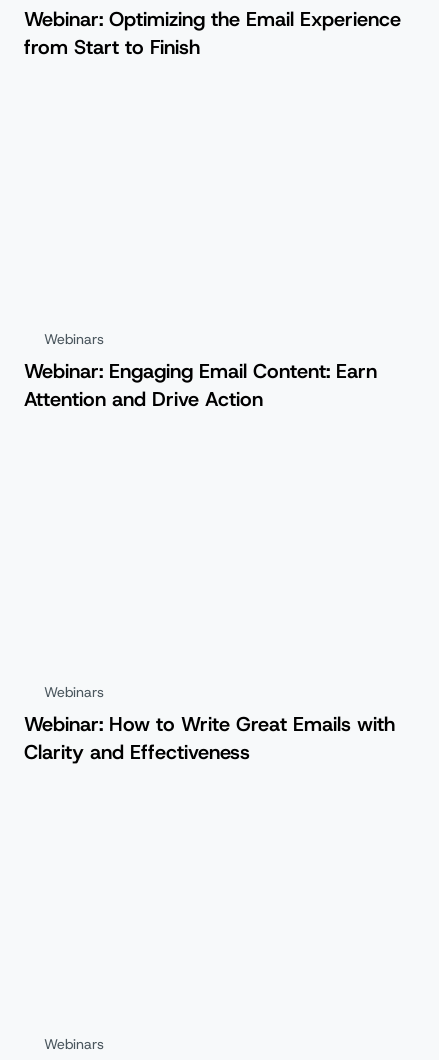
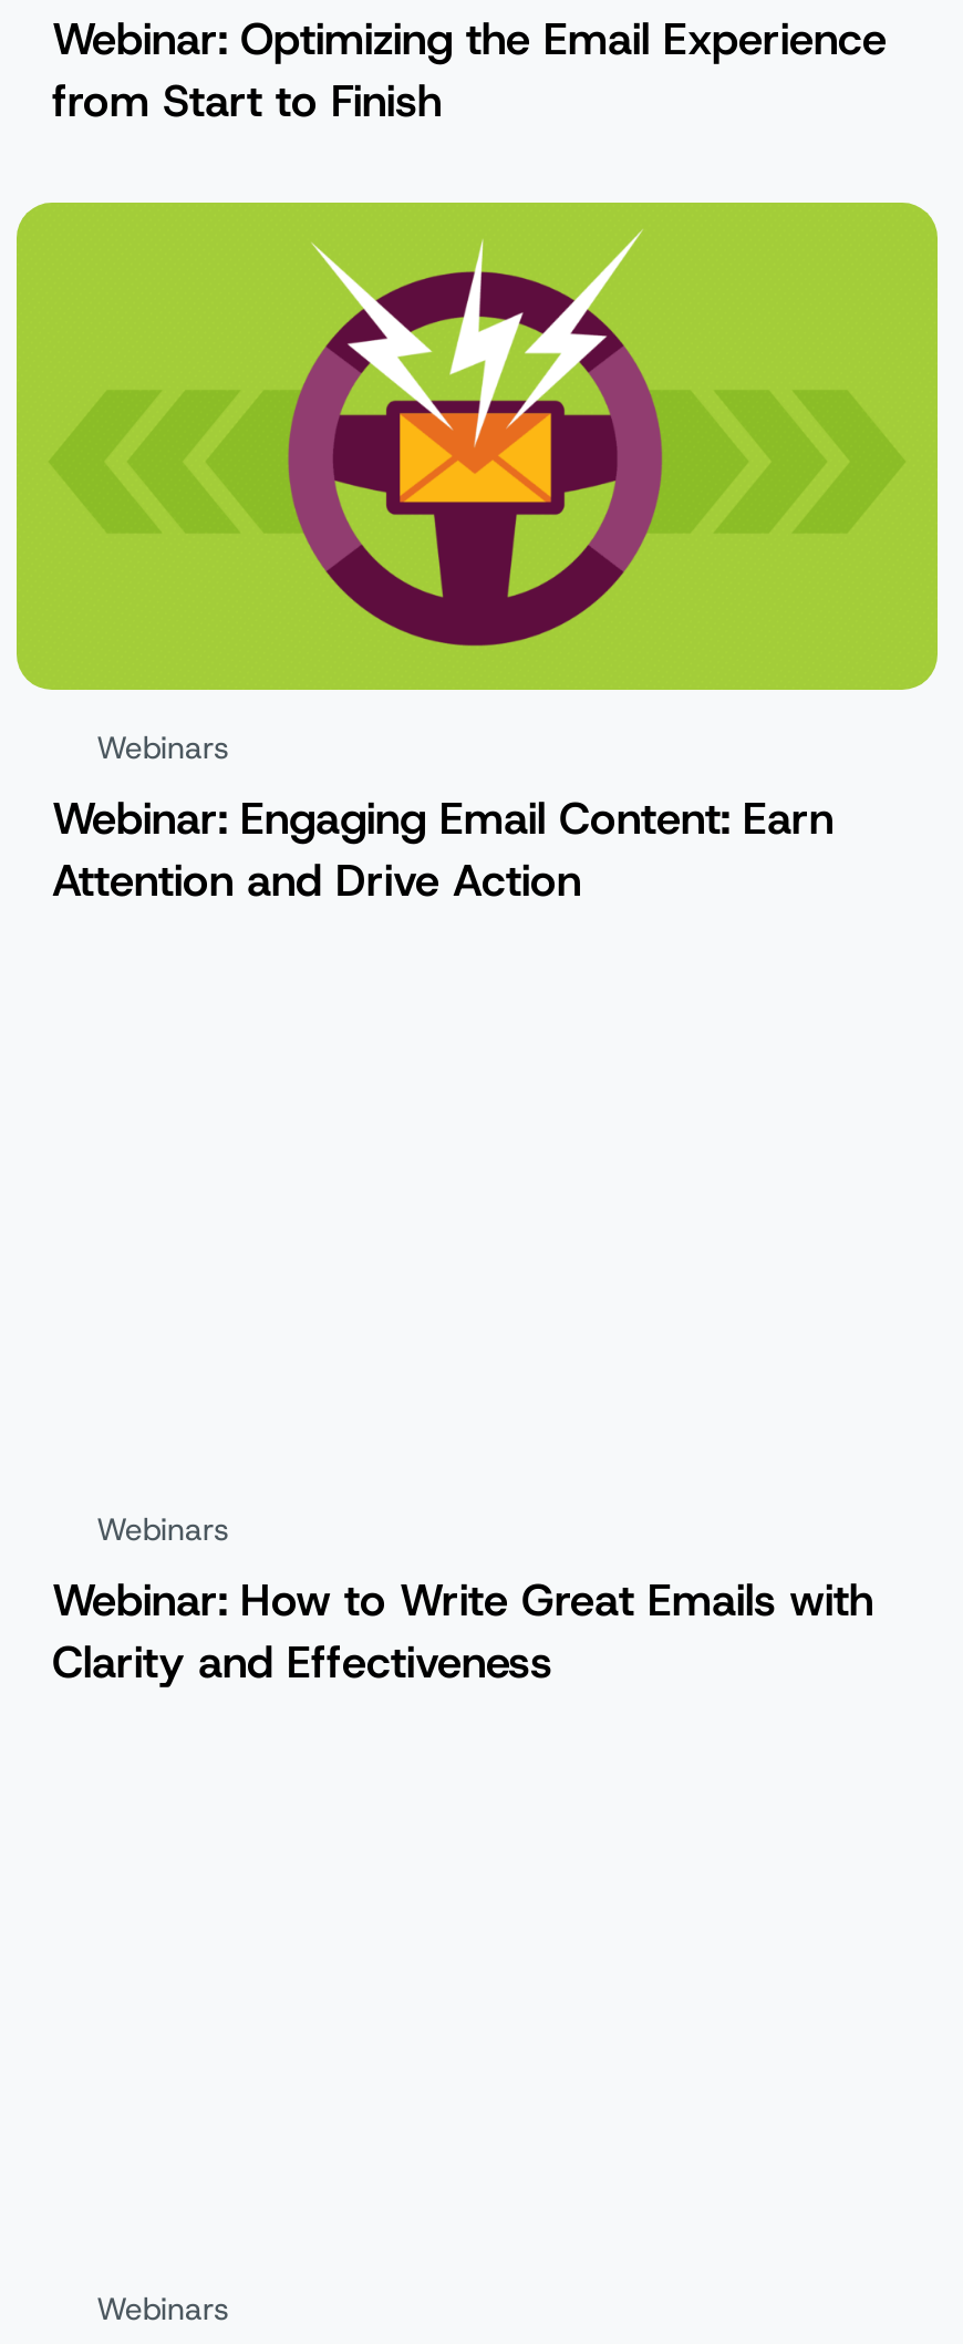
none -> [14,200,940,692] [image]

